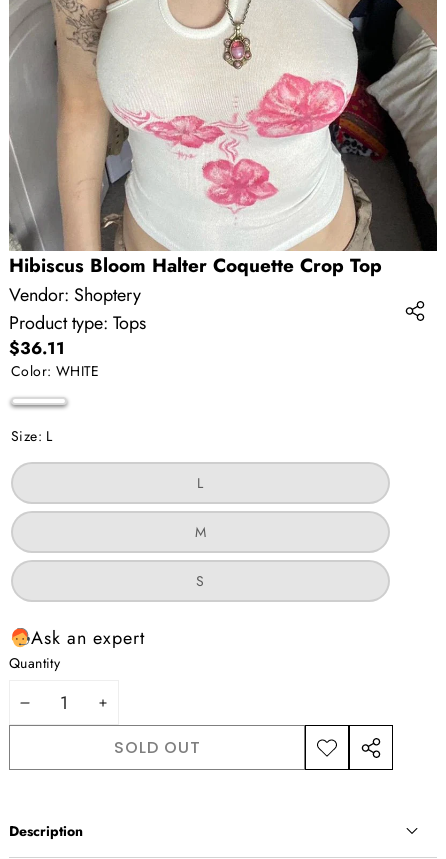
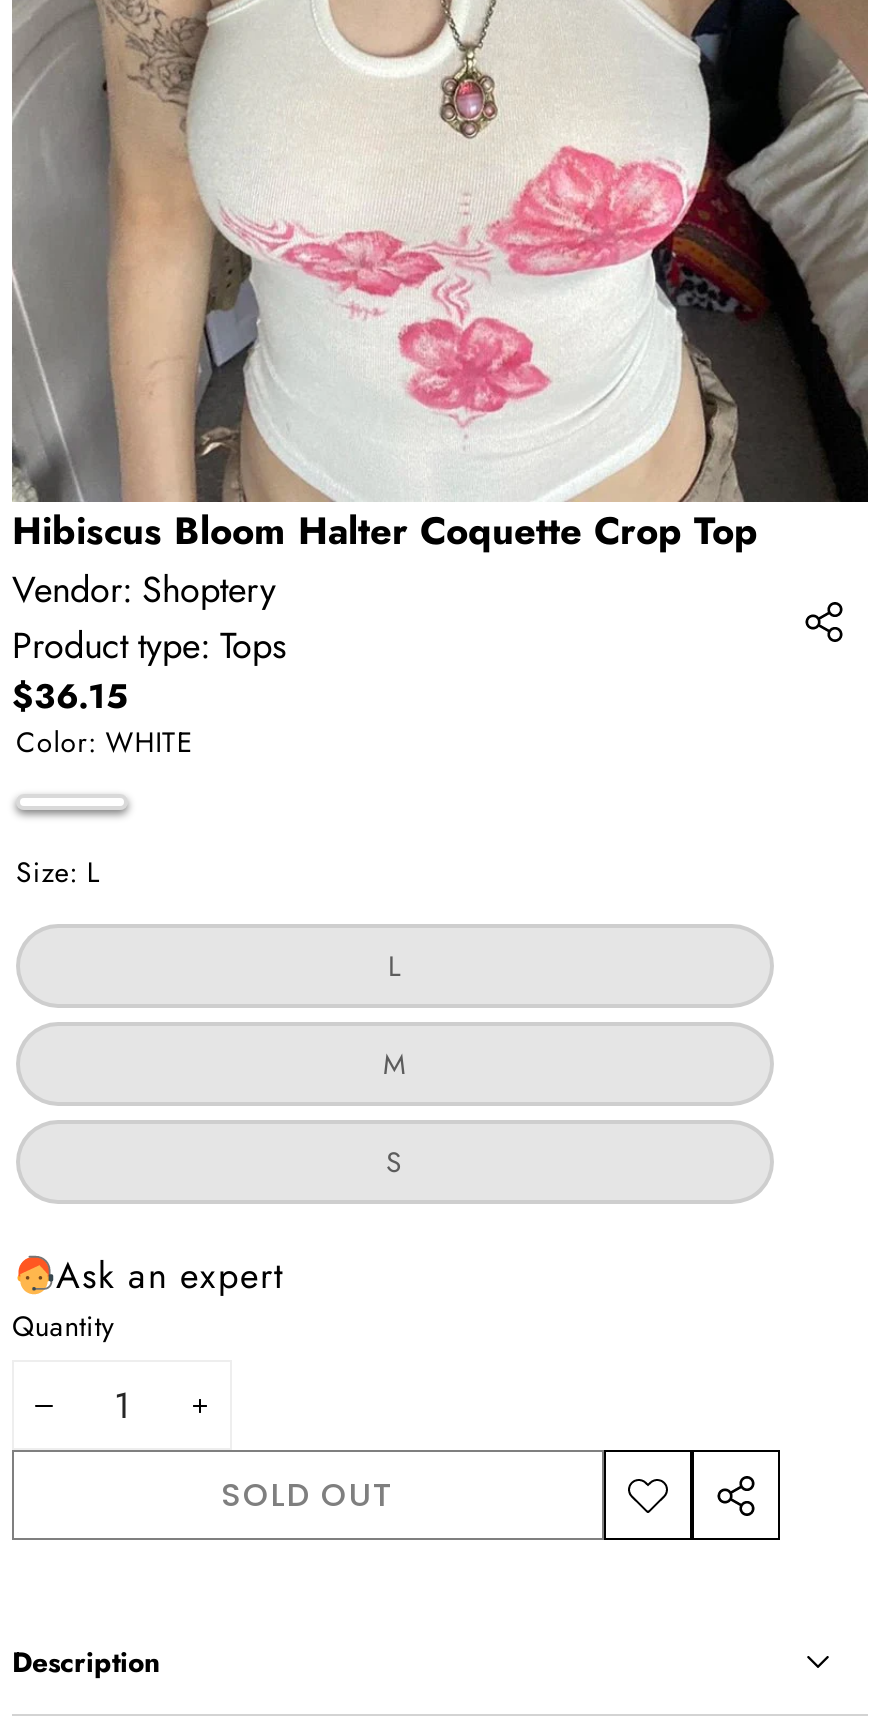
[9,336,65,360] $36.11 -> [12,672,128,720] $36.15

